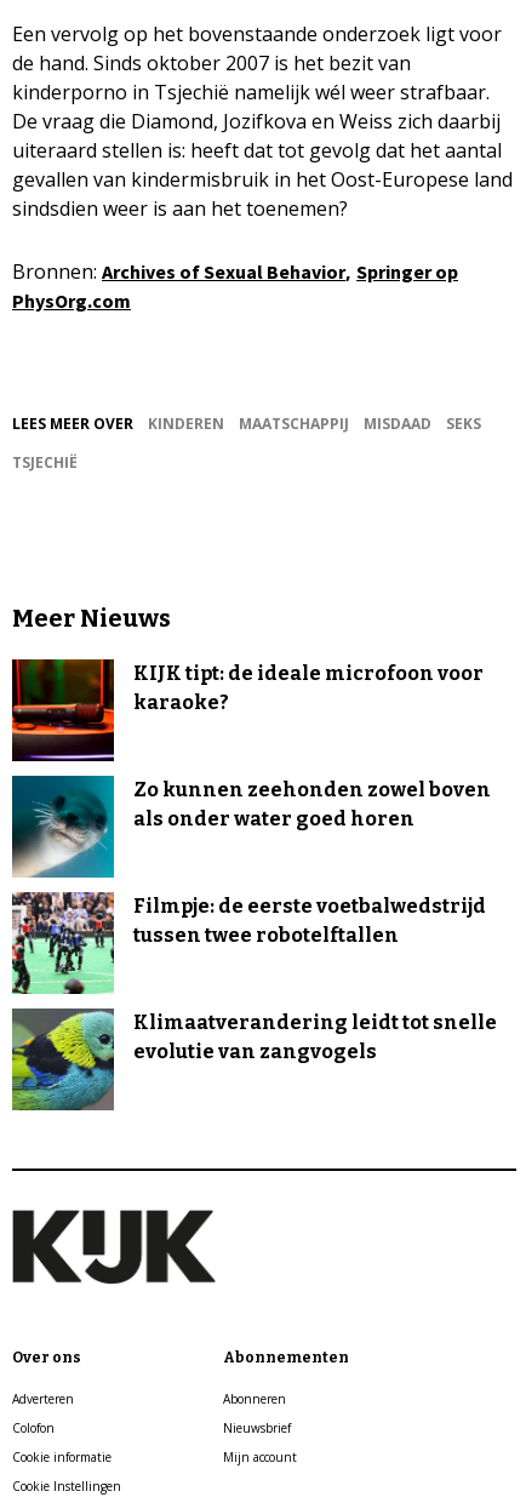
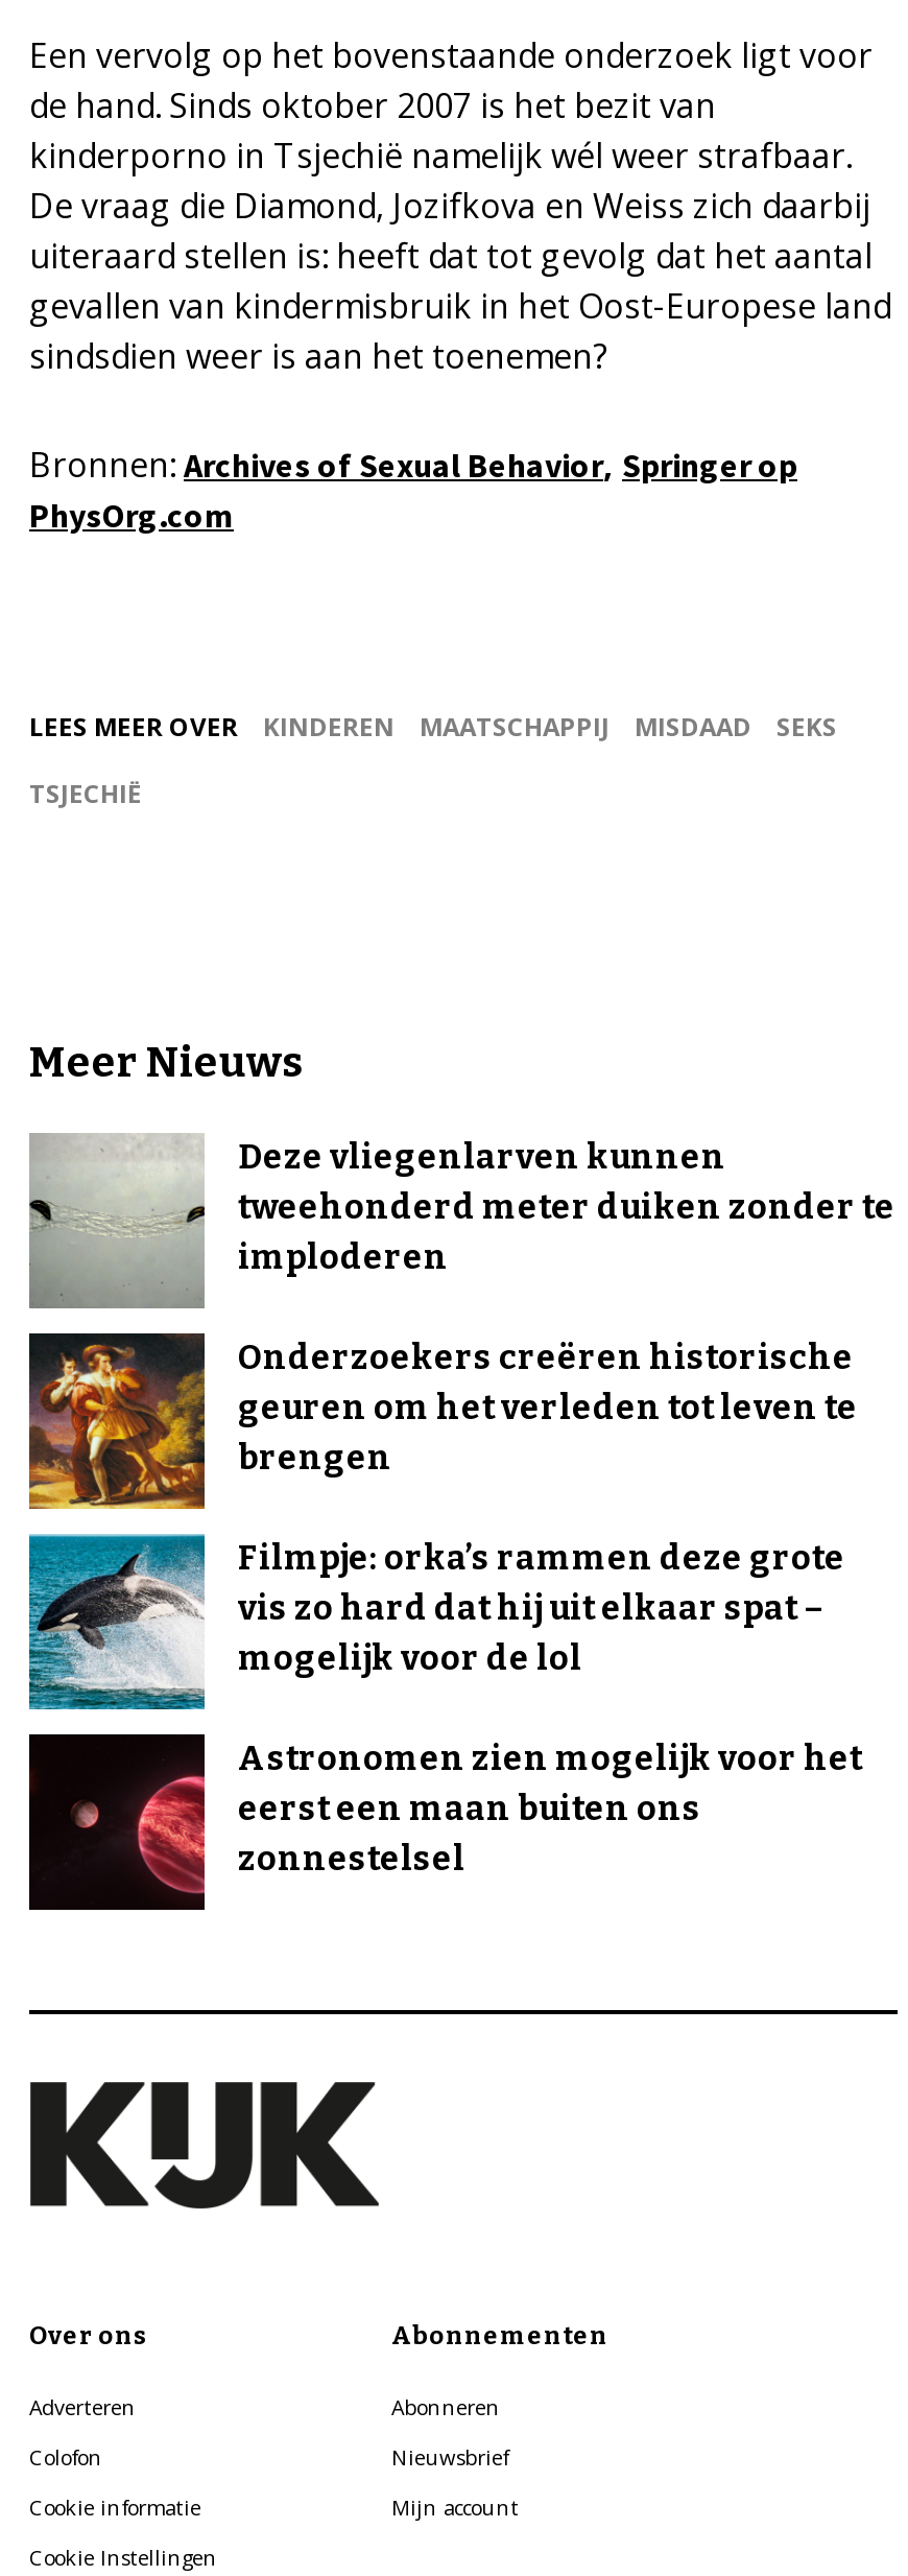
[11,658,484,761] [image] | KIJK tipt: de ideale microfoon voor | karaoke? -> [27,1133,895,1306] [image] | Deze vliegenlarven kunnen | tweehonderd meter duiken zonder te | imploderen
[11,775,491,879] [image] | Zo kunnen zeehonden zowel boven | als onder water goed horen -> [27,1331,858,1511] [image] | Onderzoekers creëren historische | geuren om het verleden tot leven te | brengen
[11,891,486,995] [image] | Filmpje: de eerste voetbalwedstrijd | tussen twee robotelftallen -> [27,1532,845,1711] [image] | Filmpje: orka’s rammen deze grote | vis zo hard dat hij uit elkaar spat – | mogelijk voor de lol
[11,1009,497,1112] [image] | Klimaatverandering leidt tot snelle | evolutie van zangvogels -> [27,1734,862,1912] [image] | Astronomen zien mogelijk voor het | eerst een maan buiten ons | zonnestelsel

